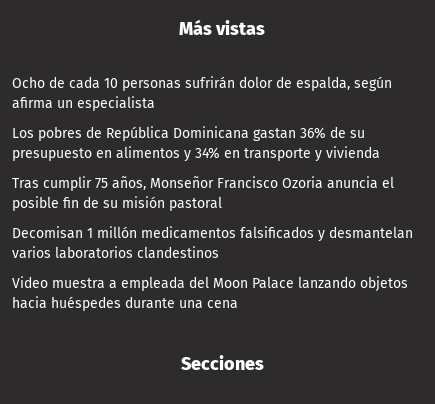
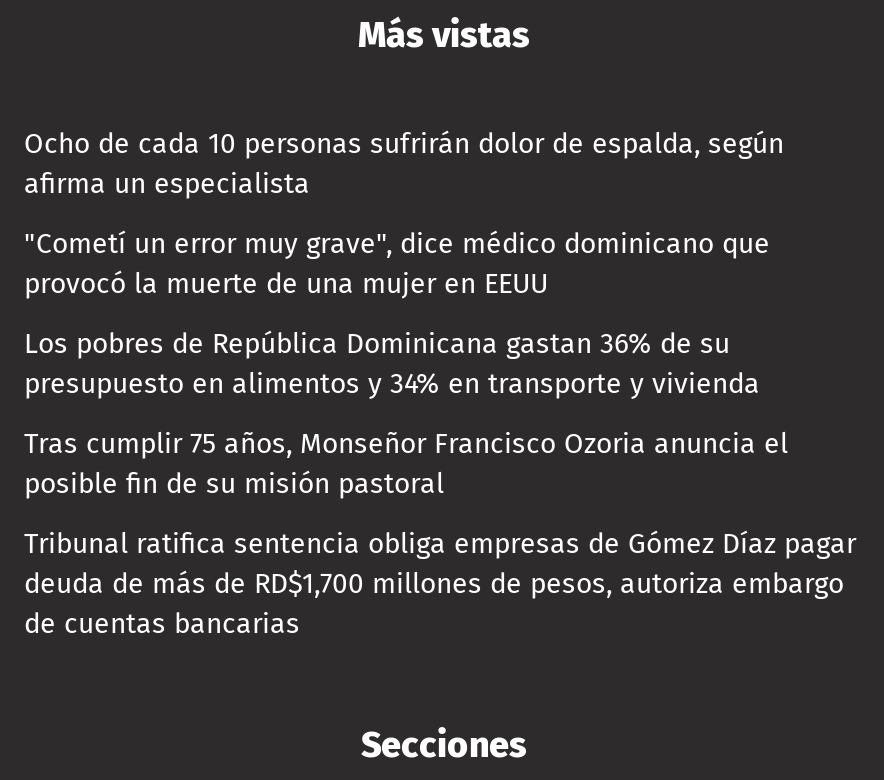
none -> [24,226,770,300] "Cometí un error muy grave", dice médico dominicano que | provocó la muerte de una mujer en EEUU
moved [12,125,394,212] -> [24,326,788,500]: Los pobres de República Dominicana gastan 36% de su | presupuesto en alimentos y 34% en transporte y vivienda | Tras cumplir 75 años, Monseñor Francisco Ozoria anuncia el | posible fin de su misión pastoral
[12,225,413,312] Decomisan 1 millón medicamentos falsificados y desmantelan | varios laboratorios clandestinos | Video muestra a empleada del Moon Palace lanzando objetos | hacia huéspedes durante una cena -> [24,526,856,640] Tribunal ratifica sentencia obliga empresas de Gómez Díaz pagar | deuda de más de RD$1,700 millones de pesos, autoriza embargo | de cuentas bancarias

